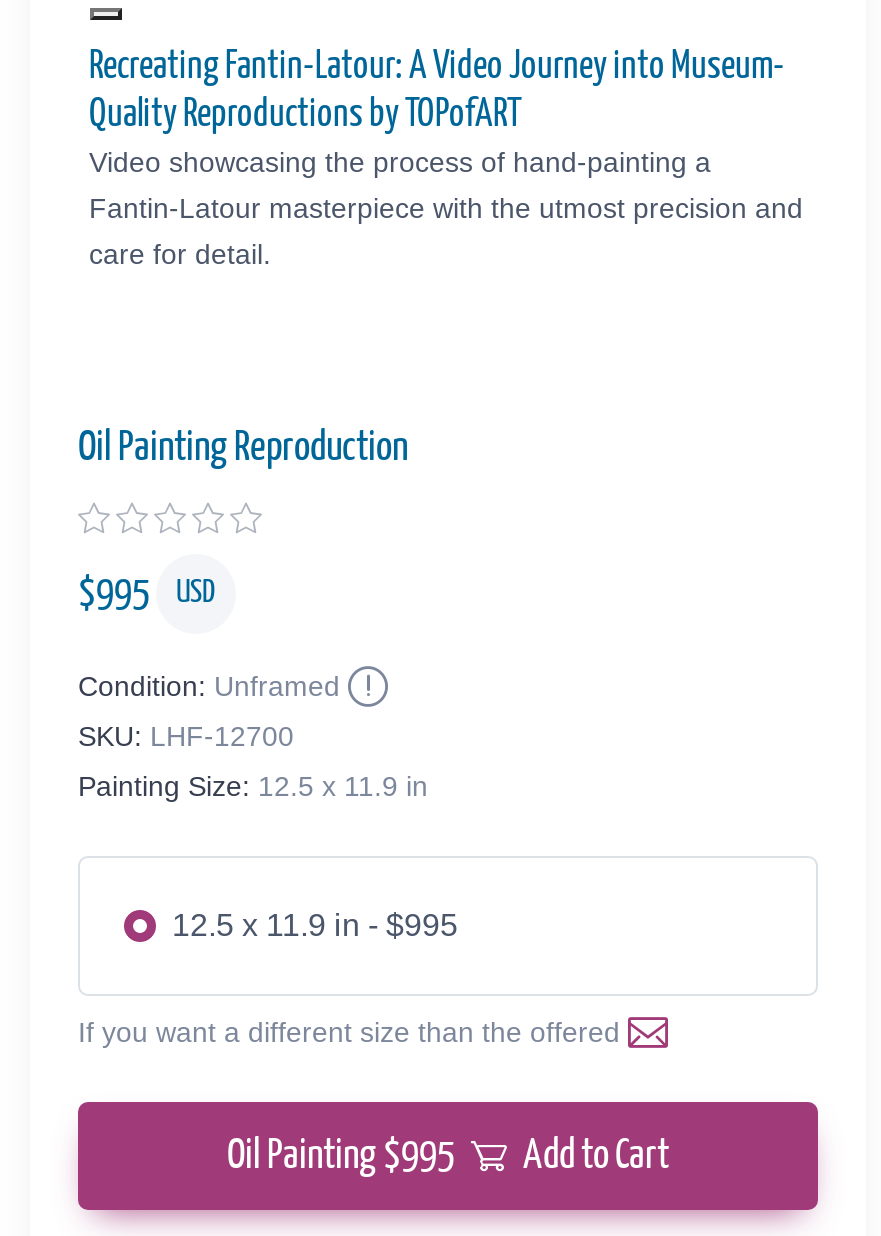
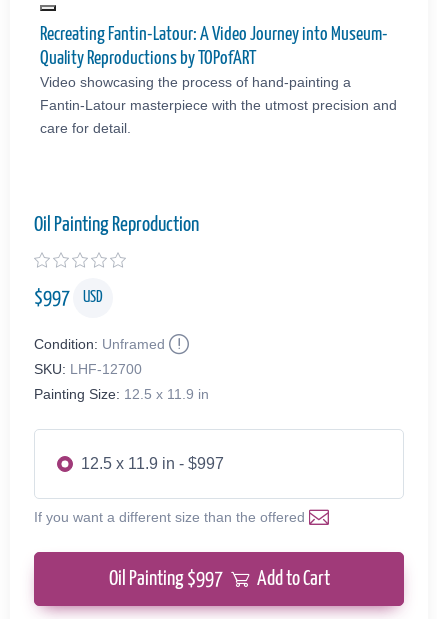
[78,574,216,614] $995 USD -> [34,288,103,308] $997 USD
[172,909,458,943] 12.5 x 11.9 in - $995 -> [81,455,224,472] 12.5 x 11.9 in - $997
[227,1137,669,1177] Oil Painting $995 Add to Cart -> [108,569,329,589] Oil Painting $997 Add to Cart

